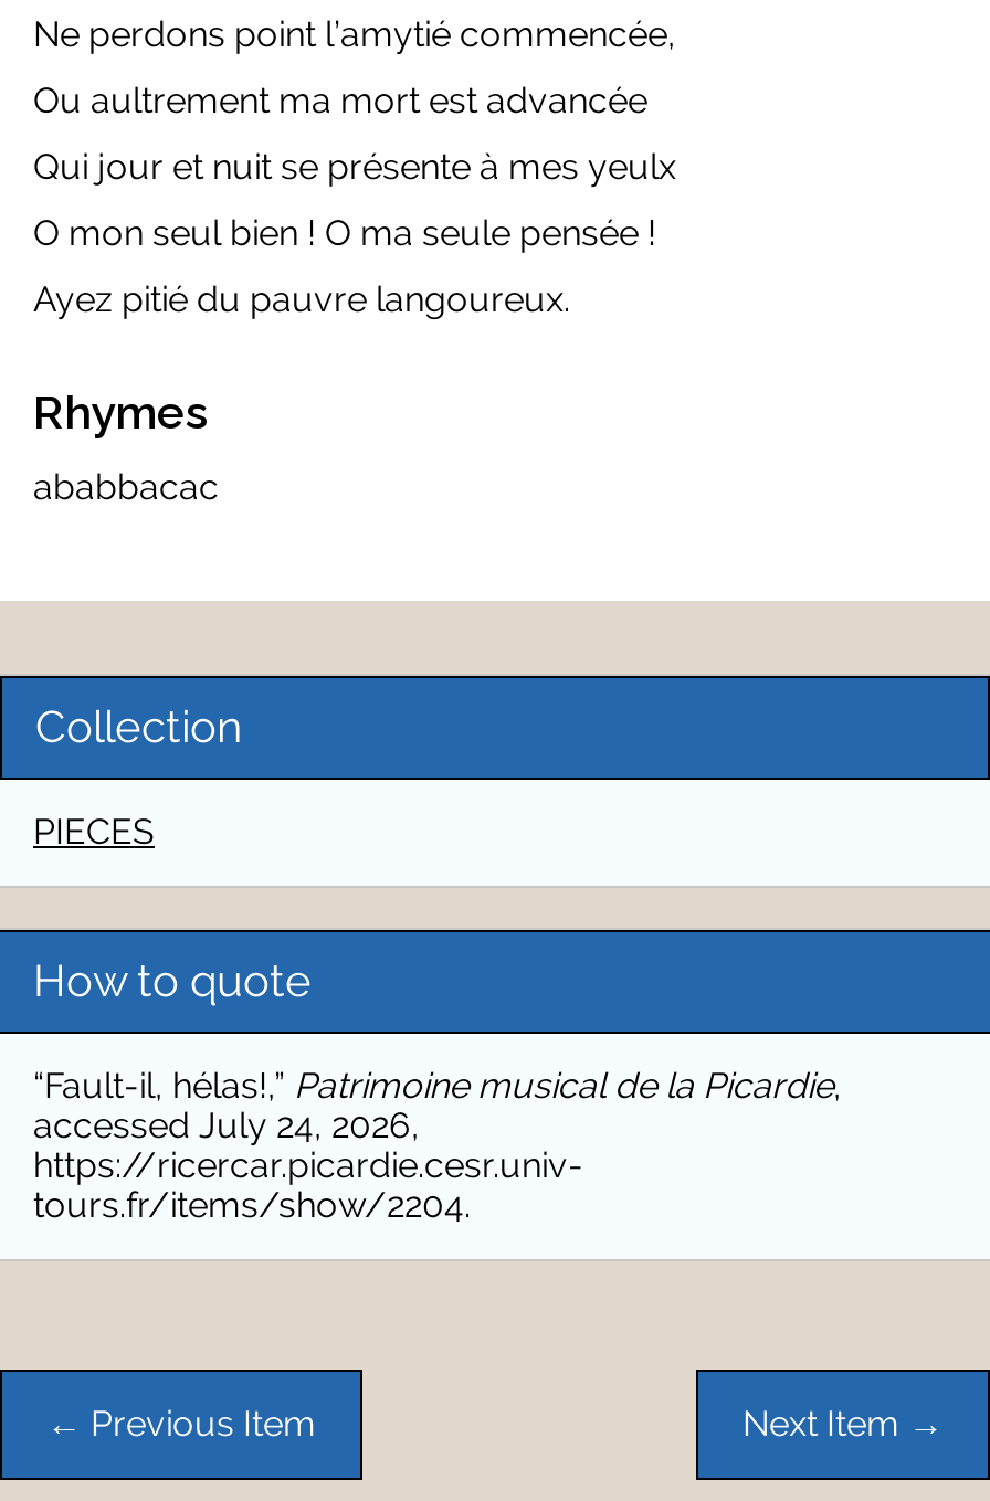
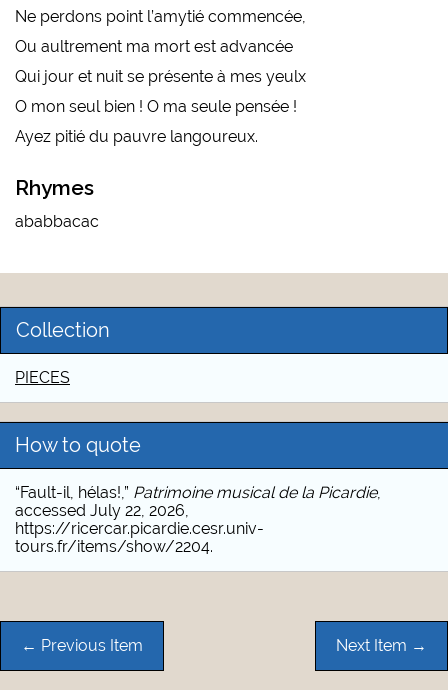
[33,1105,420,1147] accessed July 24, 2026, -> [15,501,189,520] accessed July 22, 2026,

